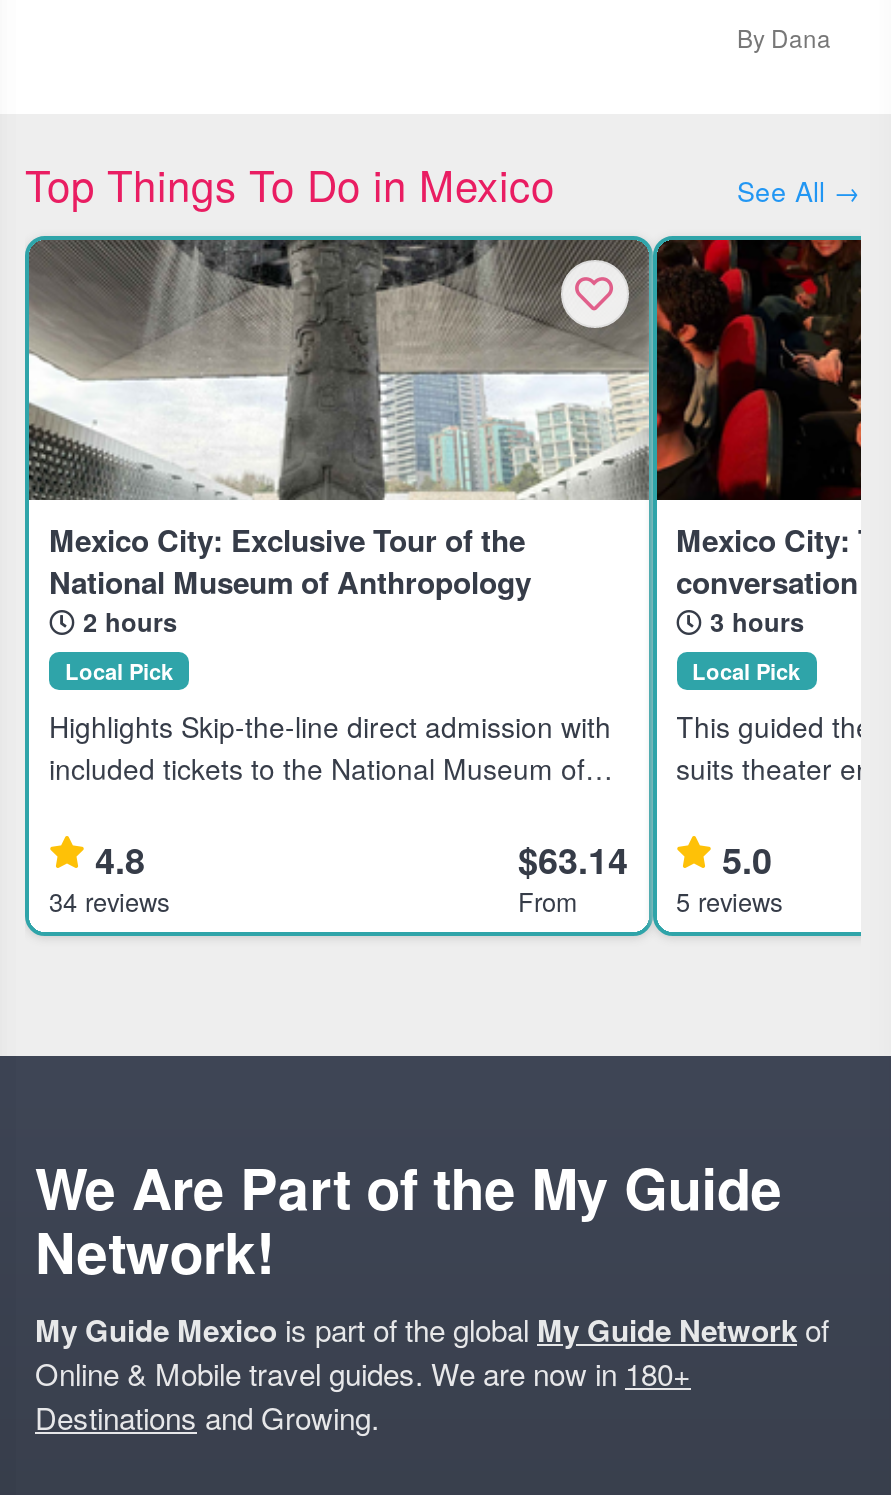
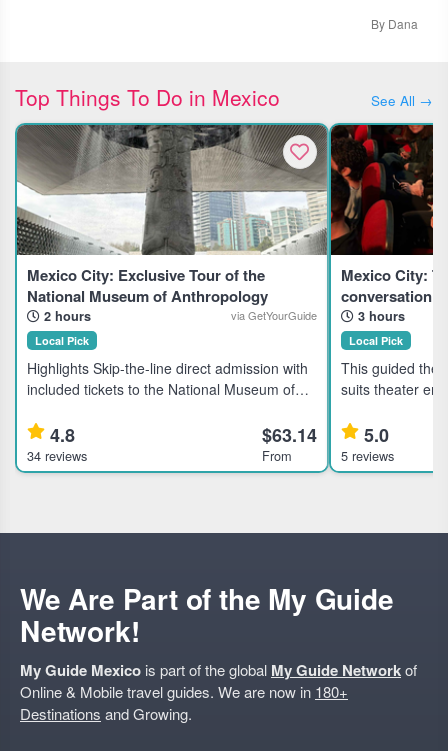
none -> [230,307,316,323] via GetYourGuide

